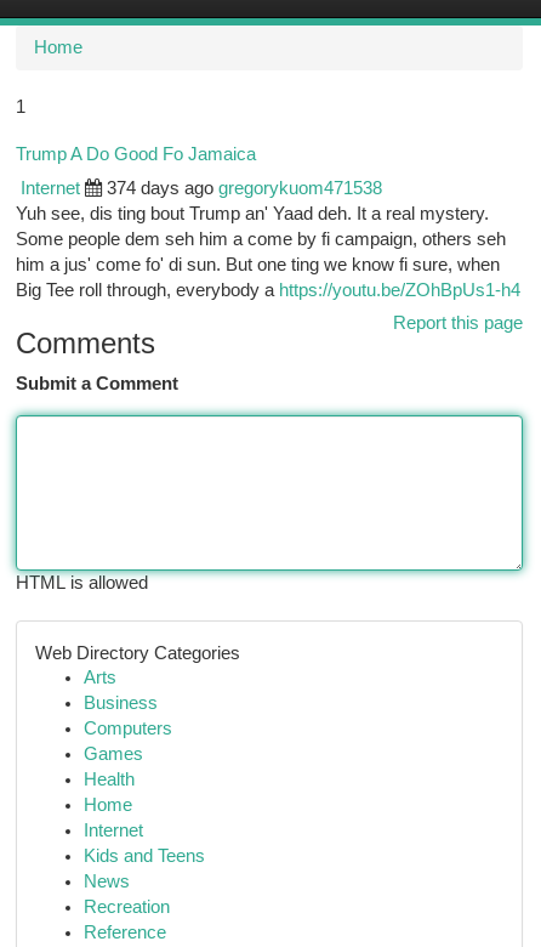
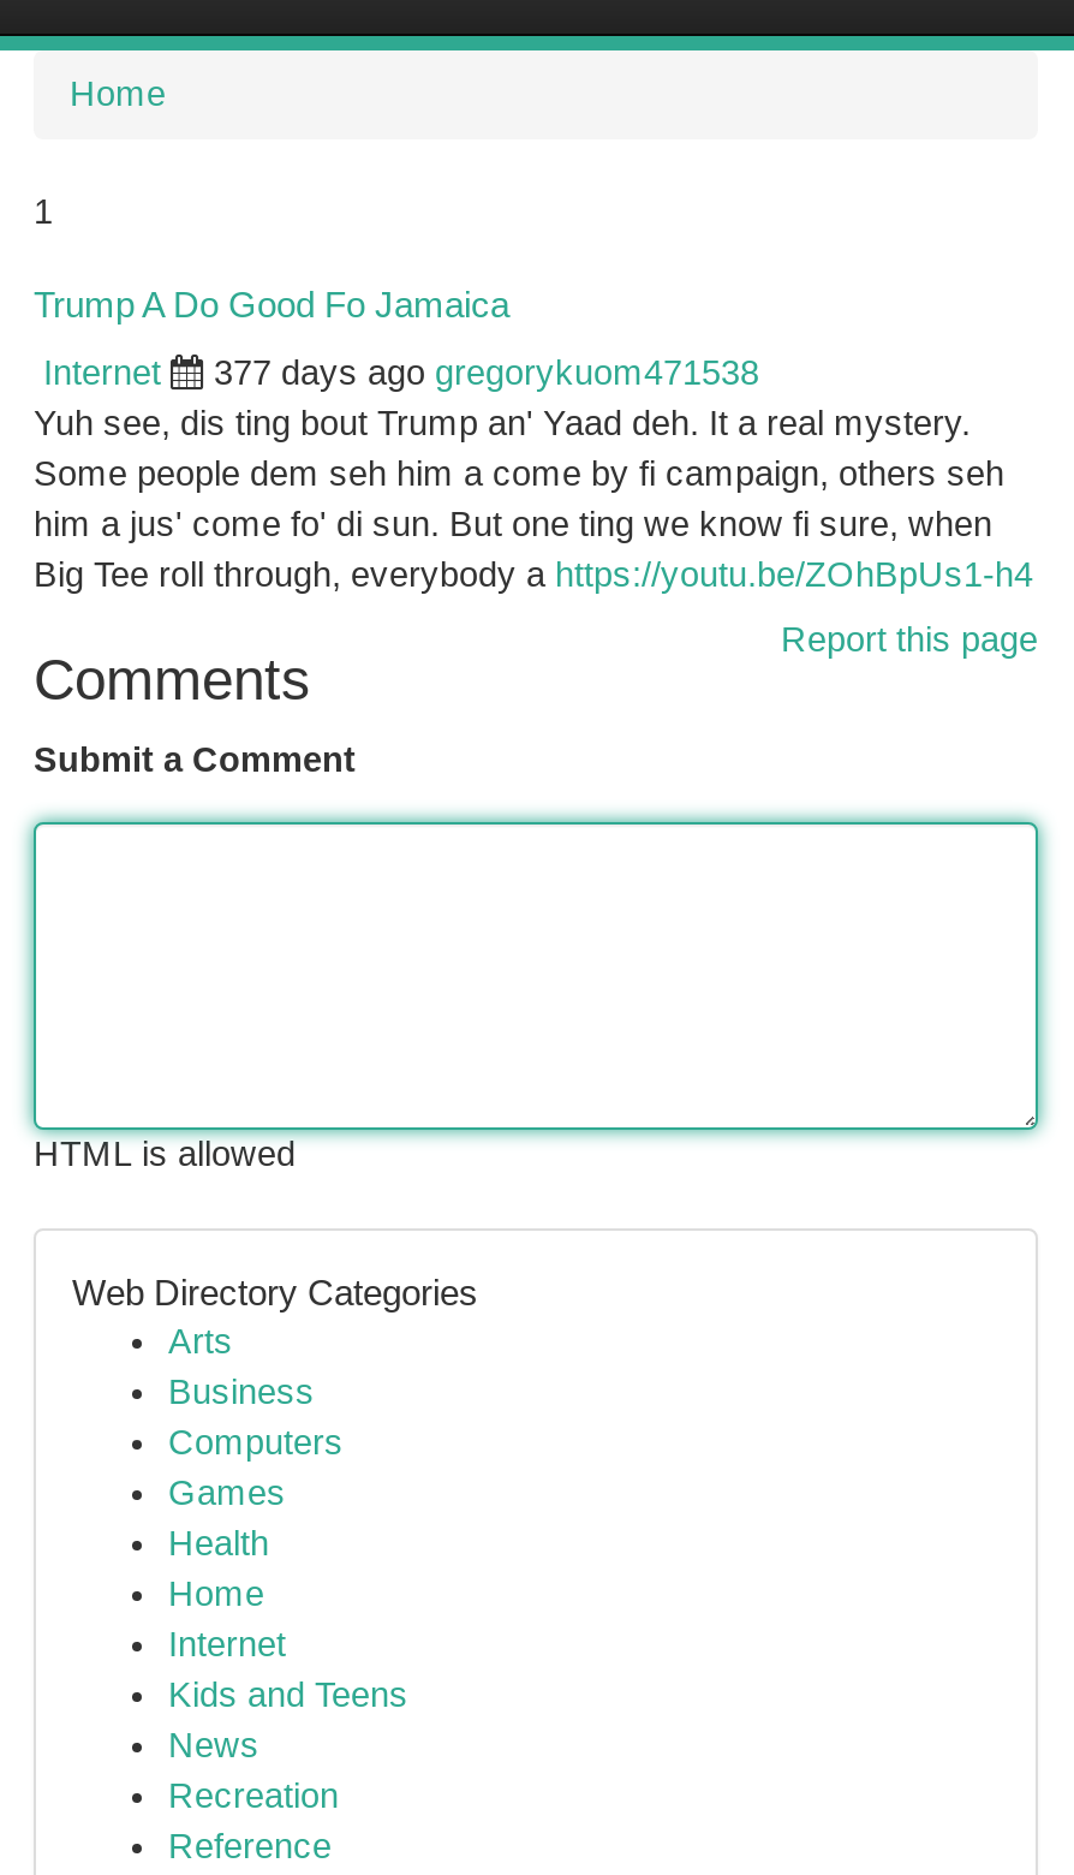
[107,178,382,198] 374 days ago gregorykuom471538 -> [214,353,759,392] 377 days ago gregorykuom471538

